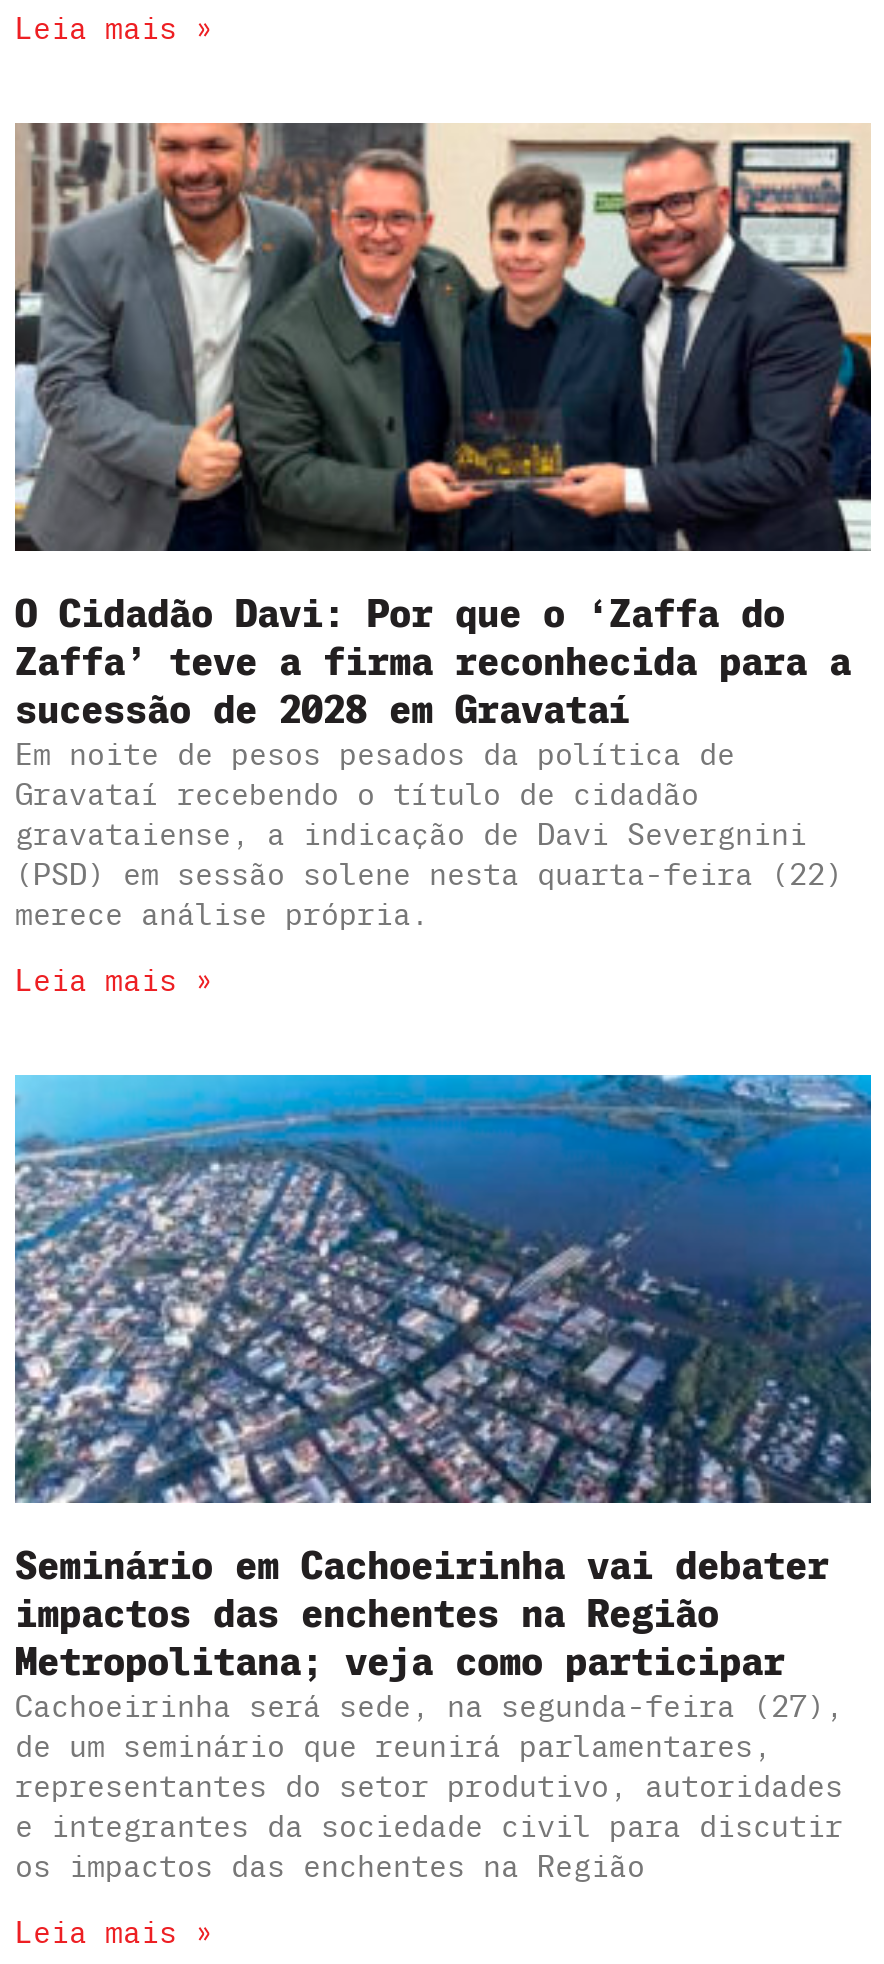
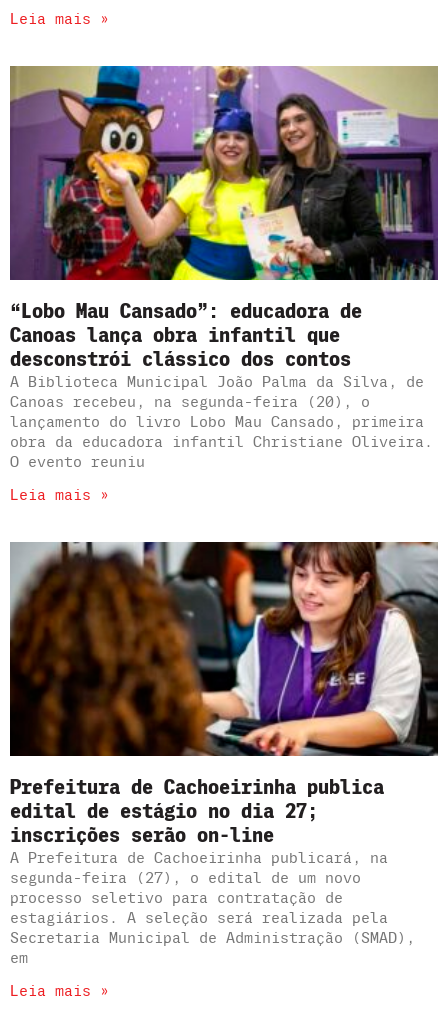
[13,121,873,933] [image] | O Cidadão Davi: Por que o ‘Zaffa do | Zaffa’ teve a firma reconhecida para a | sucessão de 2028 em Gravataí | Em noite de pesos pesados da política de | Gravataí recebendo o título de cidadão | gravataiense, a indicação de Davi Severgnini | (PSD) em sessão solene nesta quarta-feira (22) | merece análise própria. -> [9,65,439,471] [image] | “Lobo Mau Cansado”: educadora de | Canoas lança obra infantil que | desconstrói clássico dos contos | A Biblioteca Municipal João Palma da Silva, de | Canoas recebeu, na segunda-feira (20), o | lançamento do livro Lobo Mau Cansado, primeira | obra da educadora infantil Christiane Oliveira. | O evento reuniu
[13,1073,873,1885] [image] | Seminário em Cachoeirinha vai debater | impactos das enchentes na Região | Metropolitana; veja como participar | Cachoeirinha será sede, na segunda-feira (27), | de um seminário que reunirá parlamentares, | representantes do setor produtivo, autoridades | e integrantes da sociedade civil para discutir | os impactos das enchentes na Região -> [9,541,439,967] [image] | Prefeitura de Cachoeirinha publica | edital de estágio no dia 27; | inscrições serão on-line | A Prefeitura de Cachoeirinha publicará, na | segunda-feira (27), o edital de um novo | processo seletivo para contratação de | estagiários. A seleção será realizada pela | Secretaria Municipal de Administração (SMAD), | em

